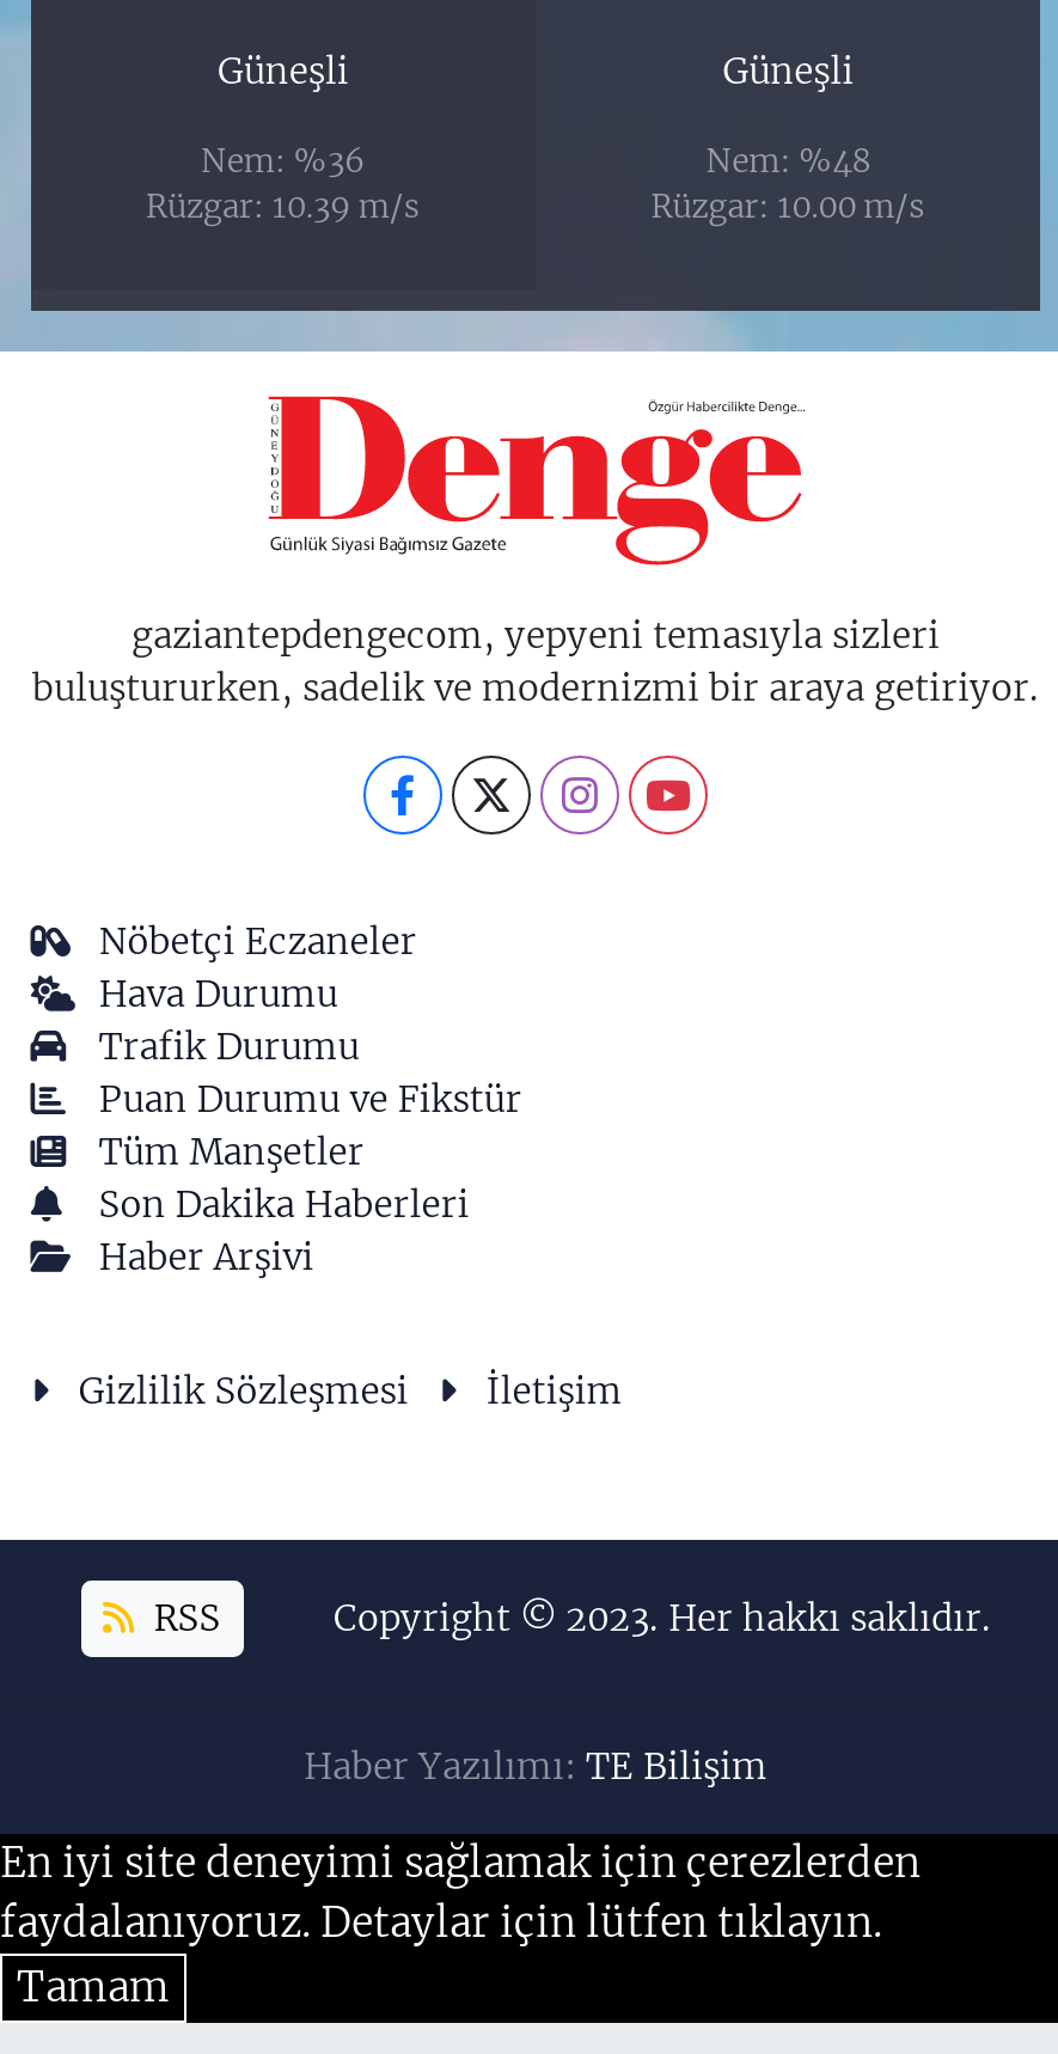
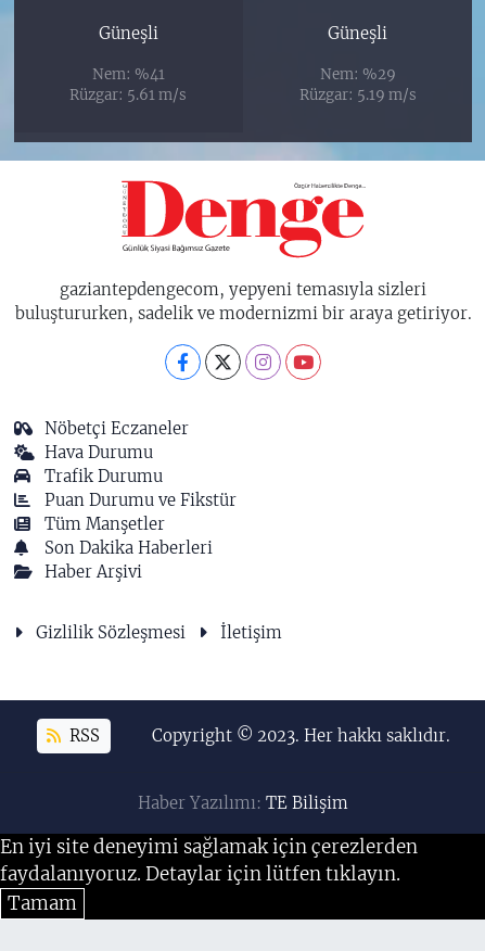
[146,141,421,227] Nem: %36 | Rüzgar: 10.39 m/s -> [70,65,187,104] Nem: %41 | Rüzgar: 5.61 m/s
[706,141,871,182] Nem: %48 -> [320,65,396,84] Nem: %29
[651,187,926,227] Rüzgar: 10.00 m/s -> [299,86,416,104] Rüzgar: 5.19 m/s

